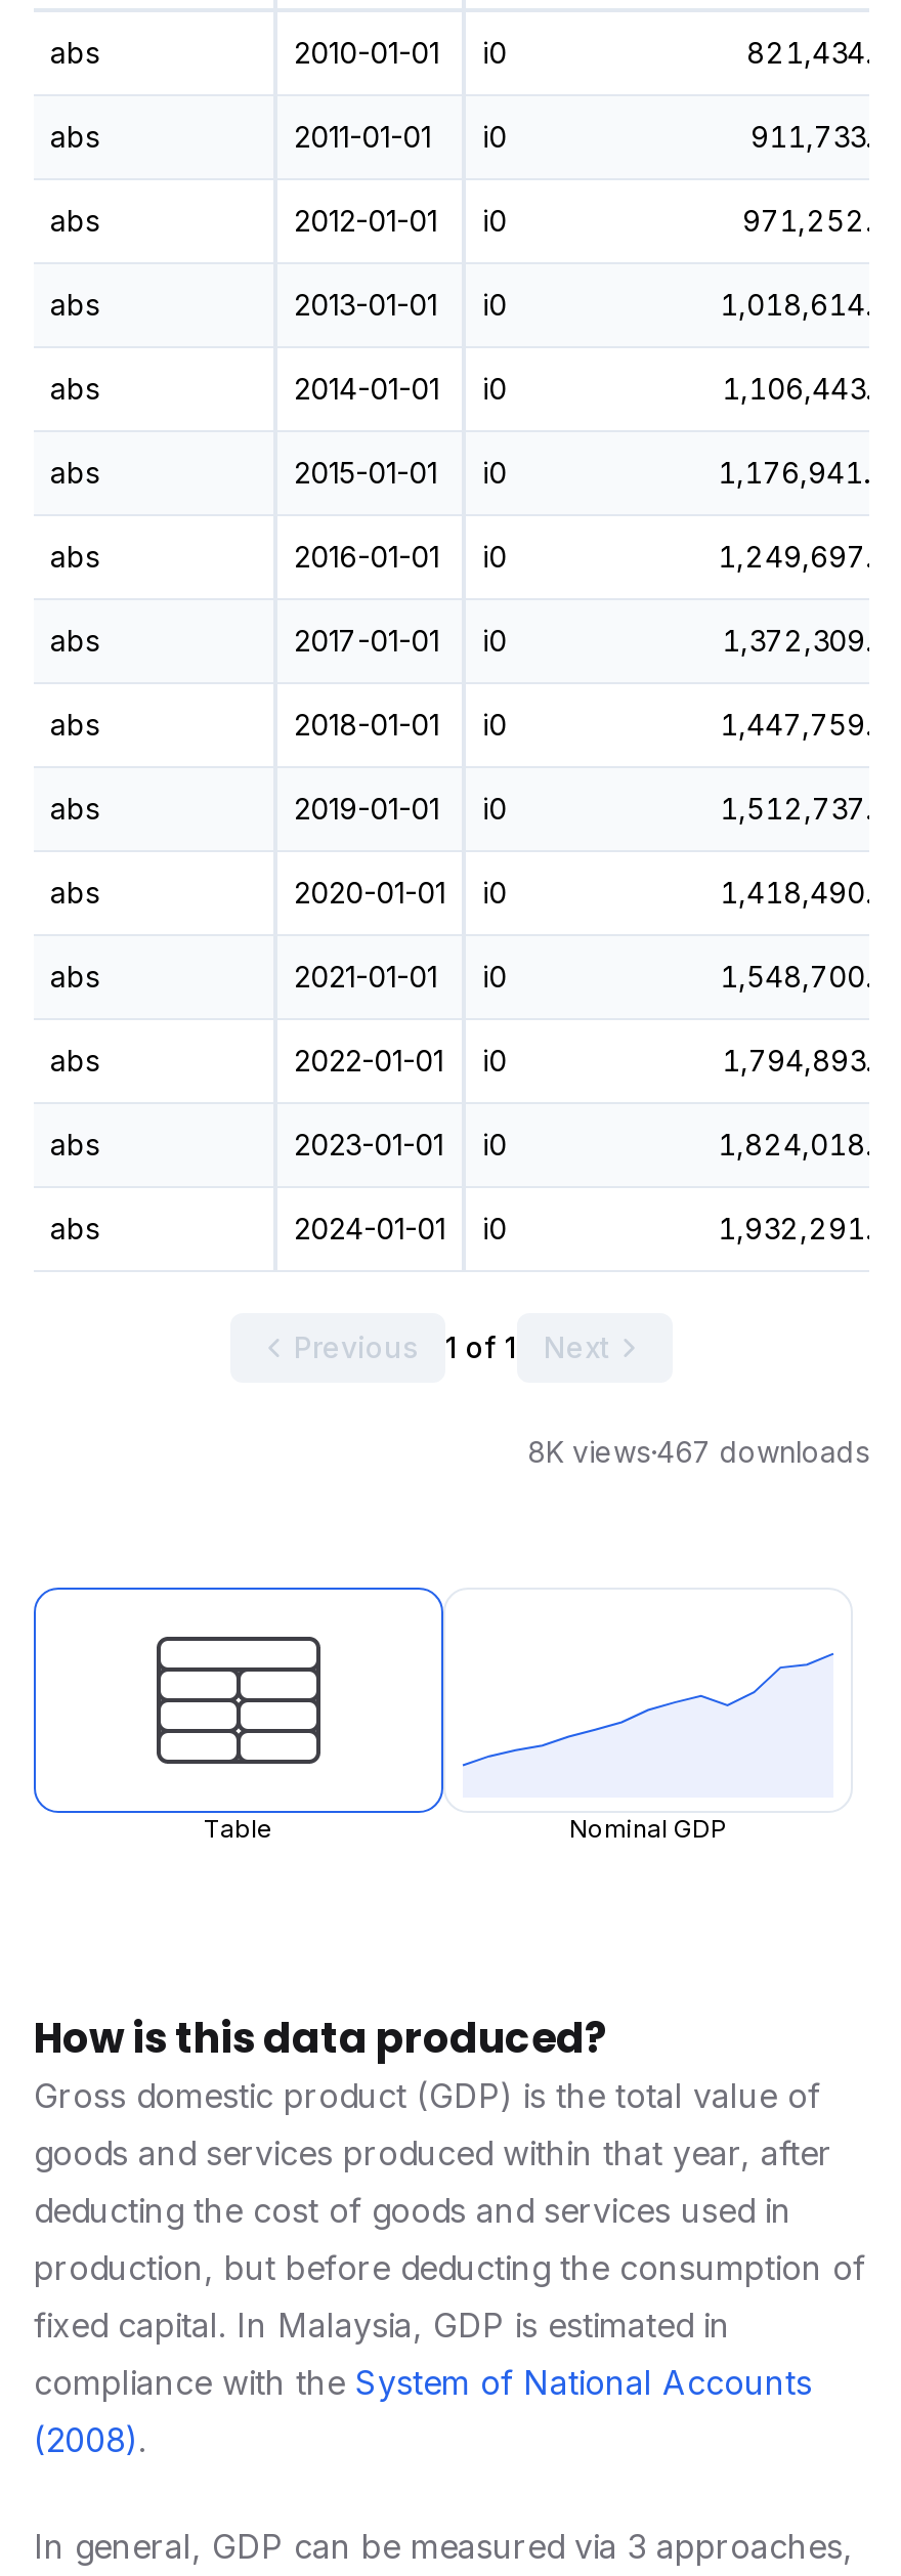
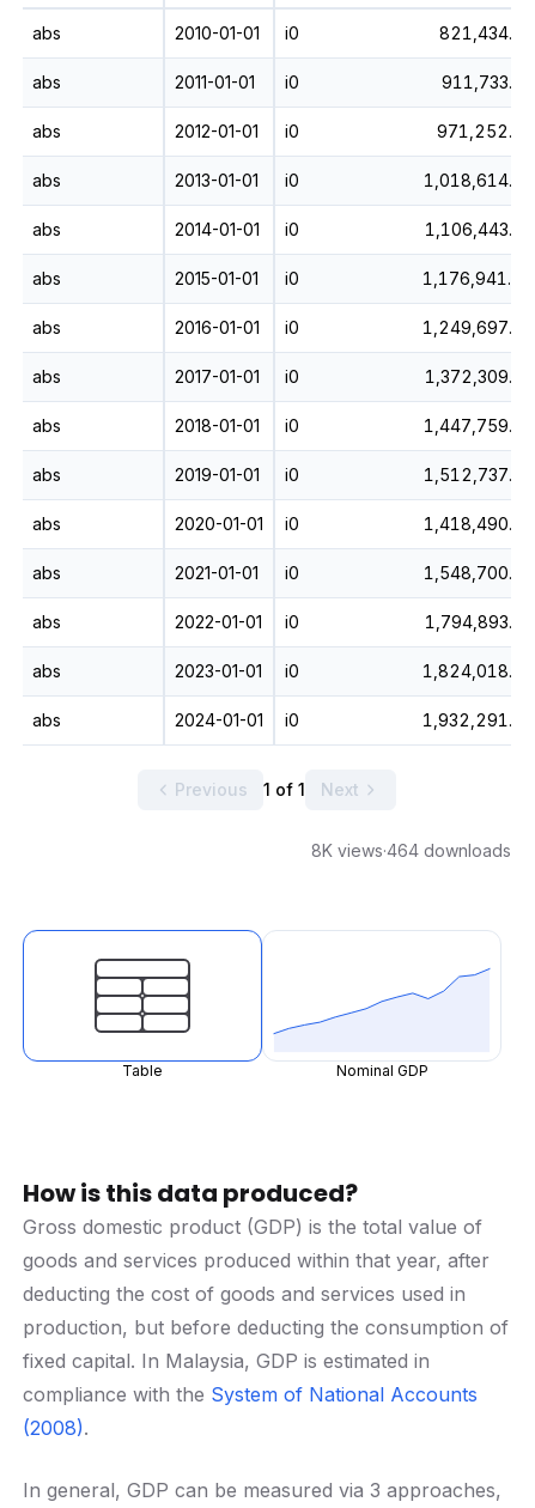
[527,1434,869,1469] 8K views·467 downloads -> [311,840,511,861] 8K views·464 downloads

